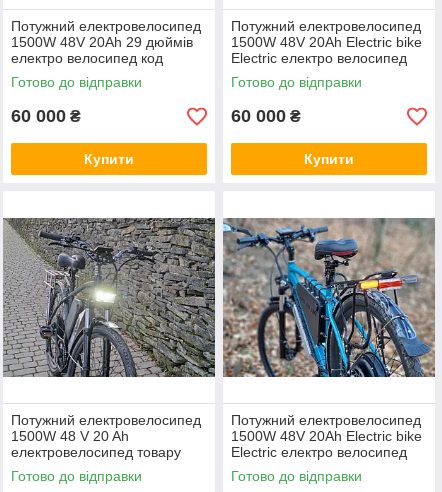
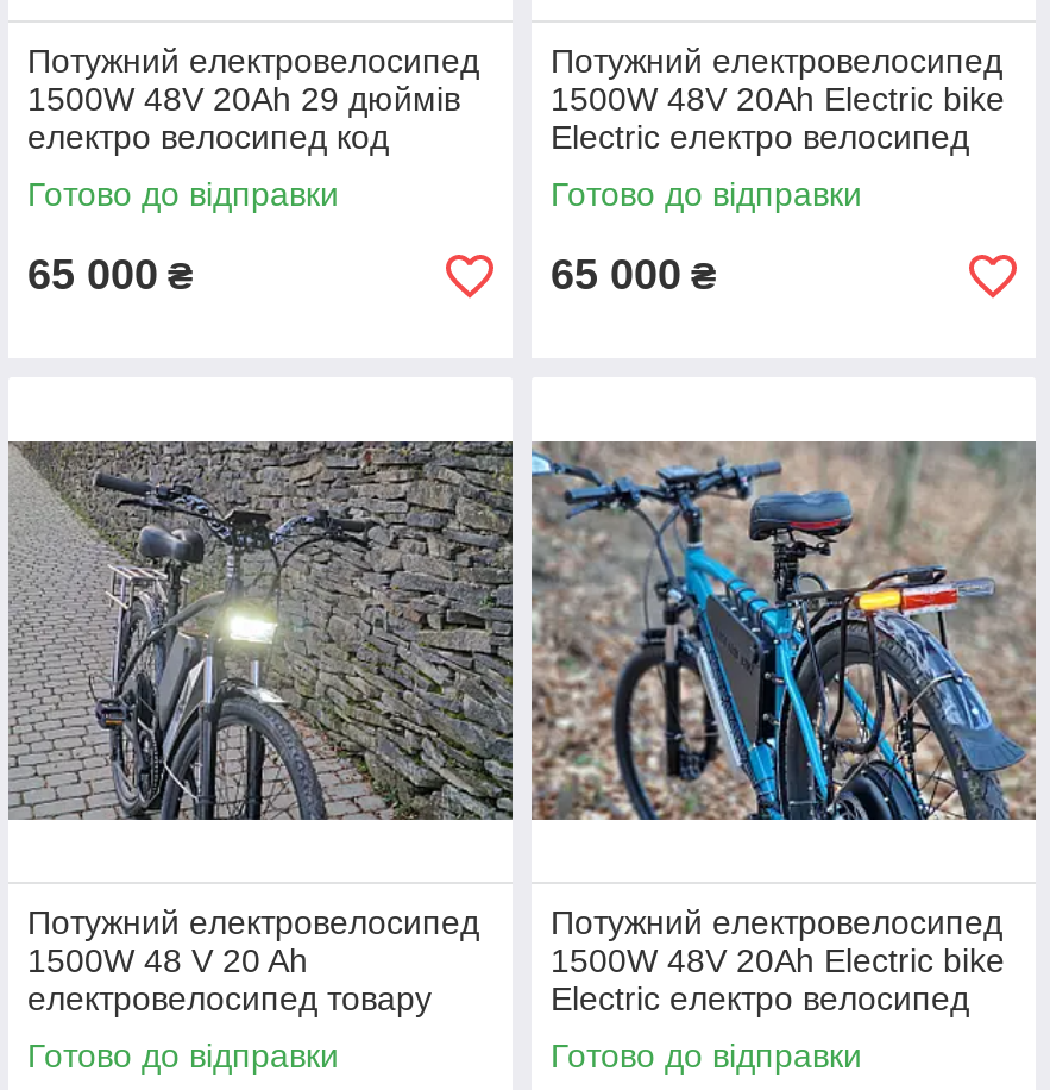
[11,106,134,167] 60 000 ₴ | Купити -> [27,251,194,299] 65 000 ₴
[231,106,354,167] 60 000 ₴ | Купити -> [551,251,717,299] 65 000 ₴

